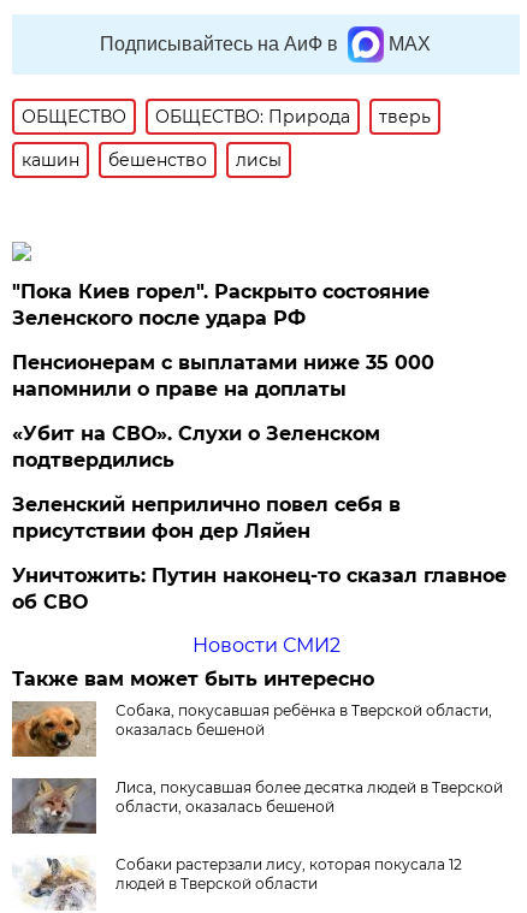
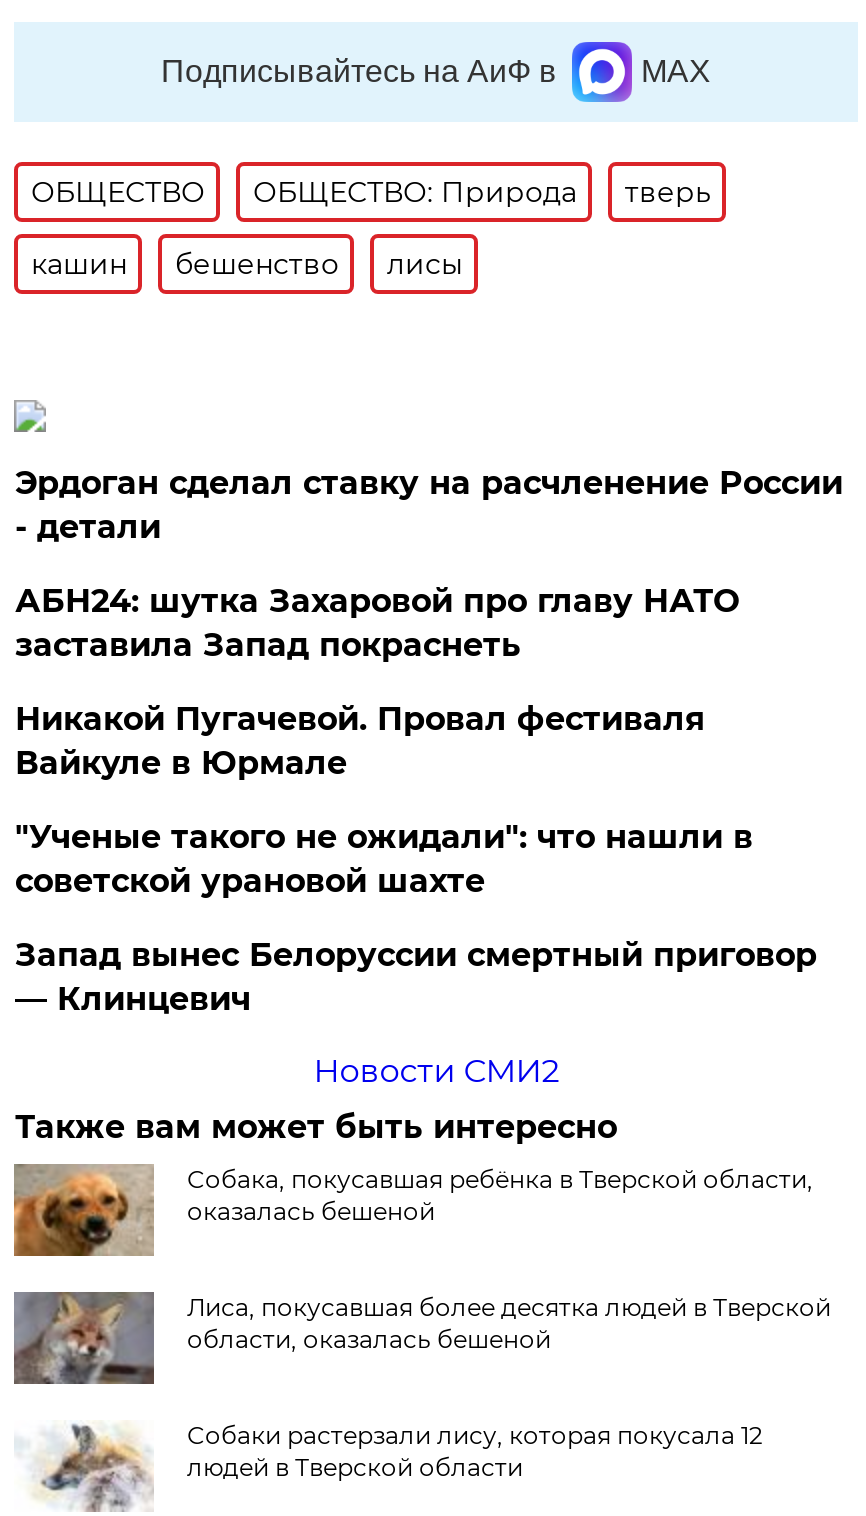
[13,280,430,329] "Пока Киев горел". Раскрыто состояние | Зеленского после удара РФ -> [15,464,843,546] Эрдоган сделал ставку на расчленение России | - детали
[13,351,435,400] Пенсионерам с выплатами ниже 35 000 | напомнили о праве на доплаты -> [15,582,739,664] АБН24: шутка Захаровой про главу НАТО | заставила Запад покраснеть
[13,422,381,471] «Убит на СВО». Слухи о Зеленском | подтвердились -> [15,700,705,782] Никакой Пугачевой. Провал фестиваля | Вайкуле в Юрмале
[13,493,401,542] Зеленский неприлично повел cебя в | присутствии фон дер Ляйен -> [15,818,753,900] "Ученые такого не ожидали": что нашли в | советской урановой шахте
[13,564,507,613] Уничтожить: Путин наконец-то сказал главное | об СВО -> [15,936,817,1018] Запад вынес Белоруссии смертный приговор | — Клинцевич

